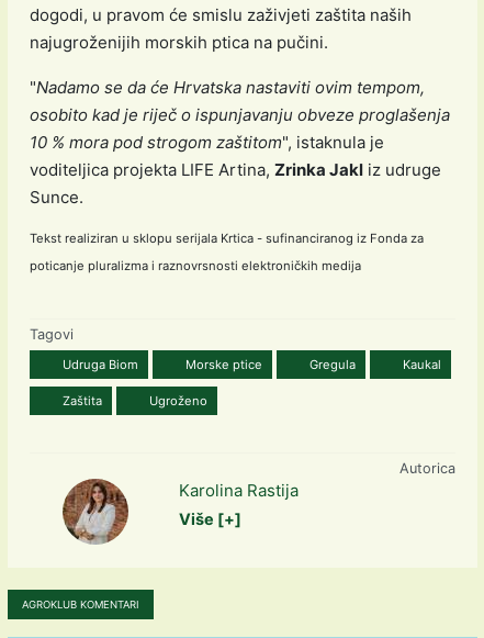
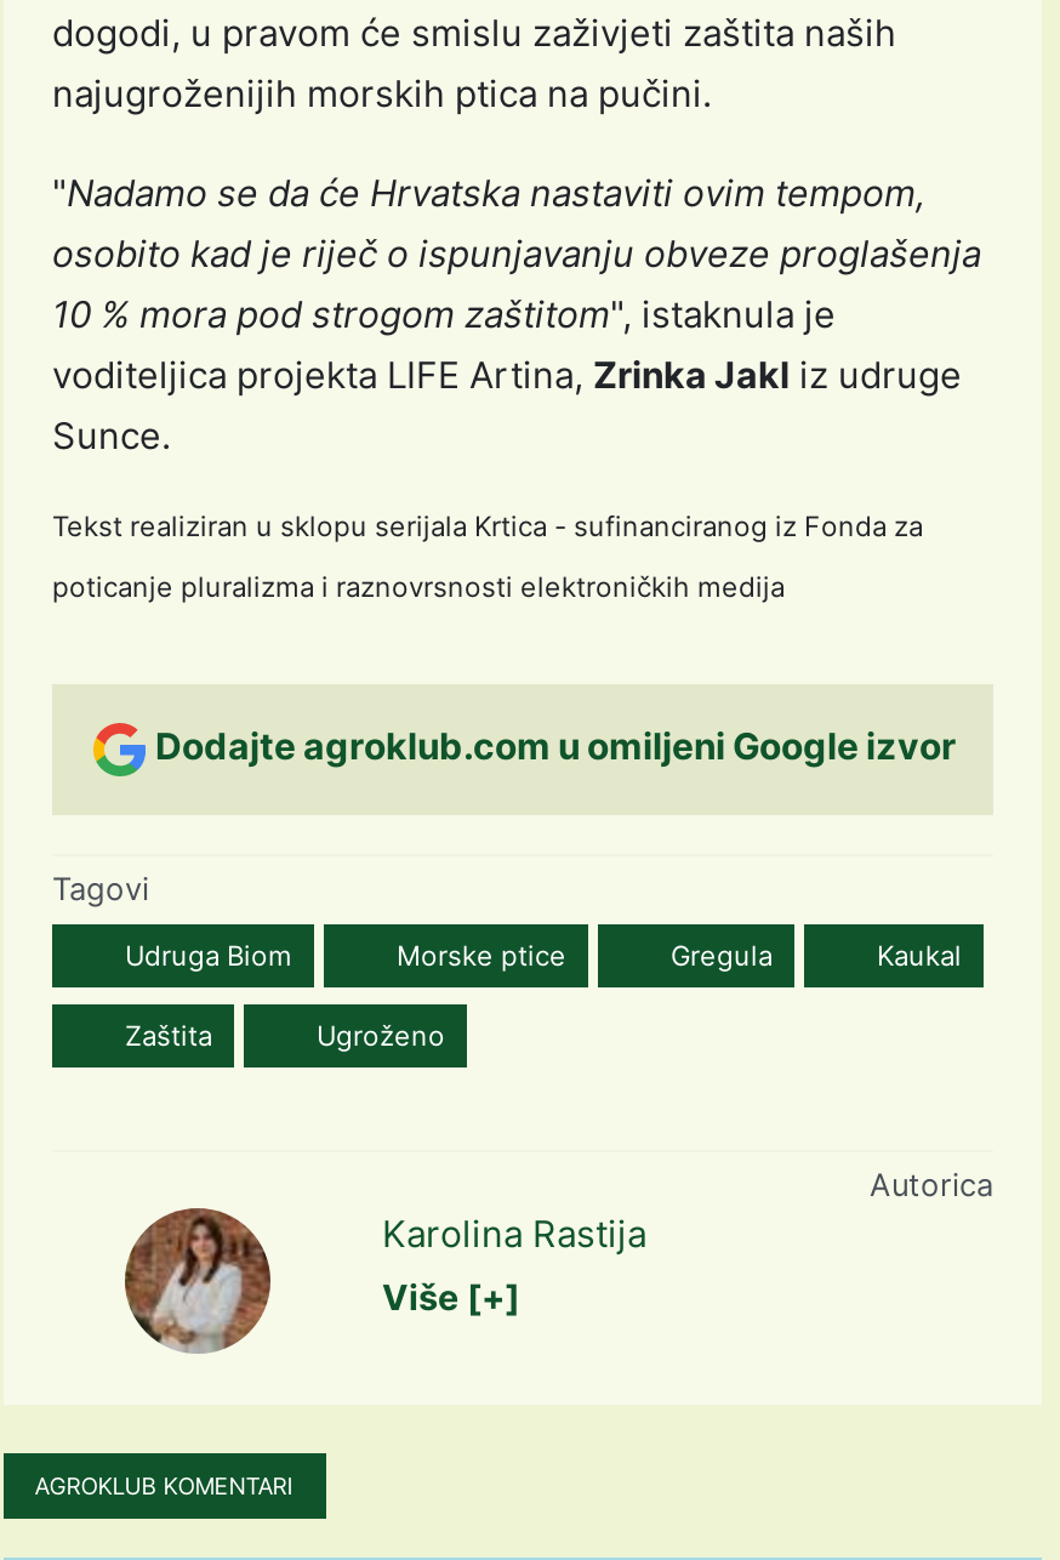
none -> [155,724,956,770] Dodajte agroklub.com u omiljeni Google izvor

